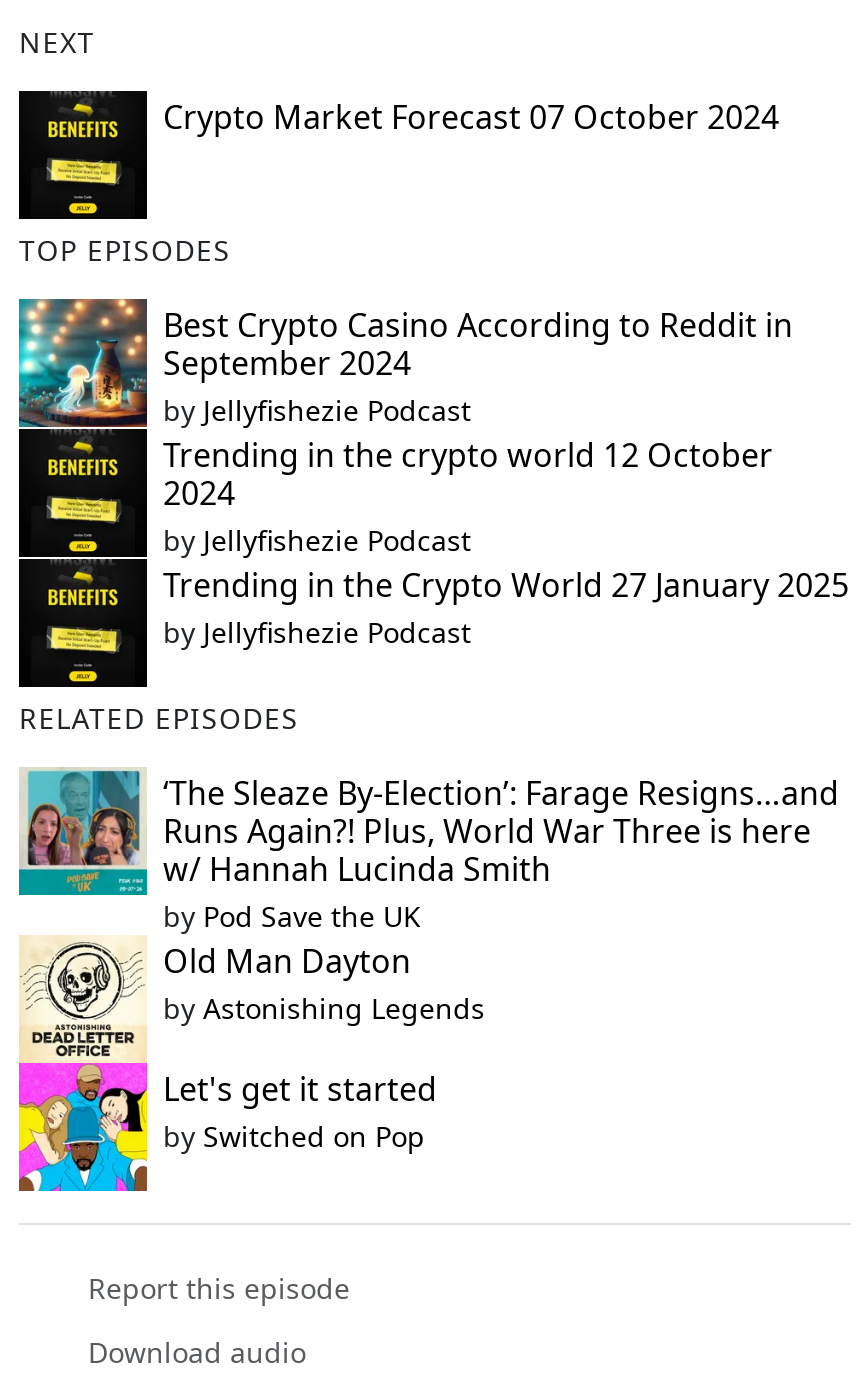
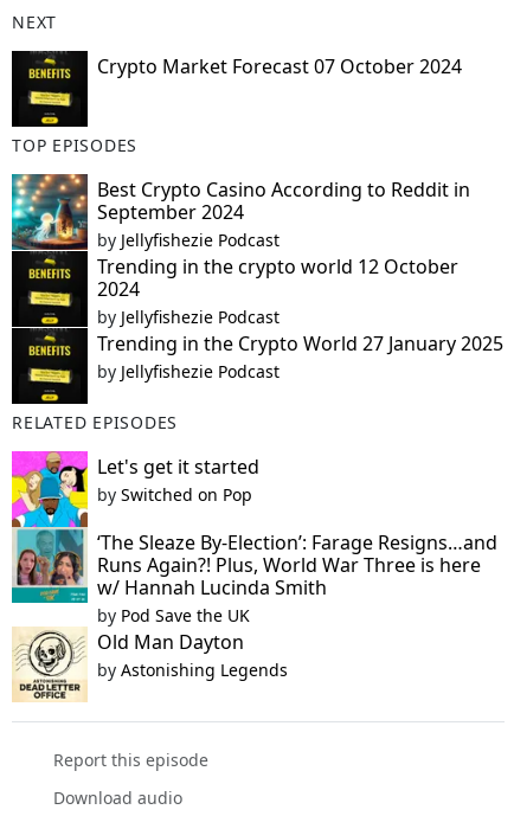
moved [19,767,839,1027] -> [12,527,497,681]: [image] | ‘The Sleaze By-Election’: Farage Resigns…and | Runs Again?! Plus, World War Three is here | w/ Hannah Lucinda Smith | by Pod Save the UK | Old Man Dayton | by Astonishing Legends
moved [17,1061,437,1193] -> [11,450,259,528]: [image] | Let's get it started | by Switched on Pop

